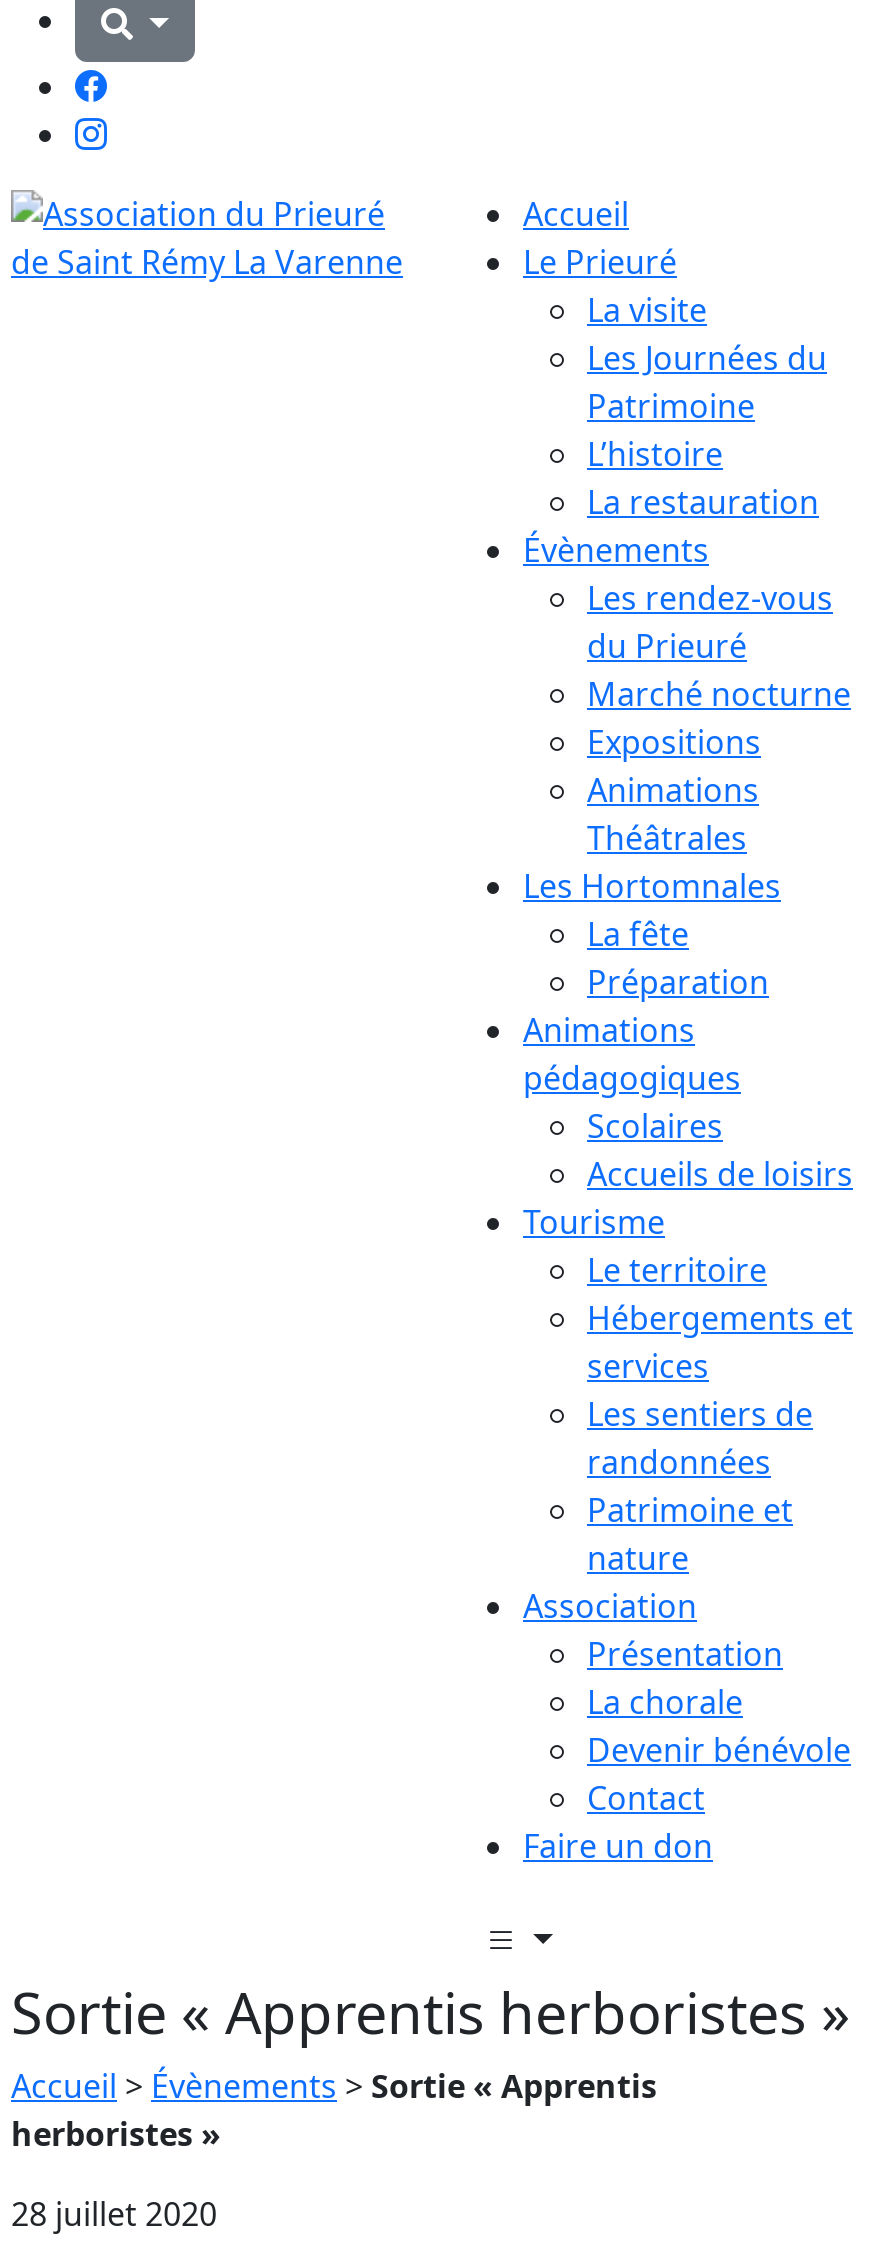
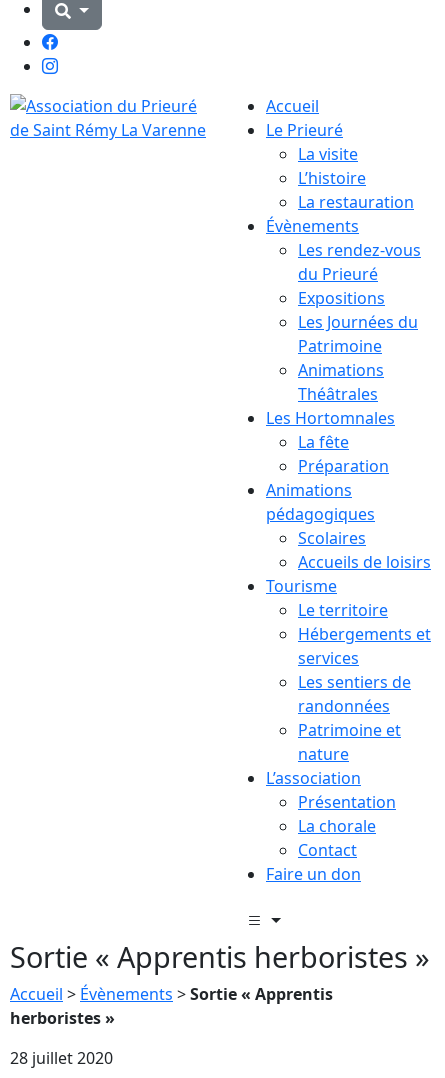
moved [587,335,827,427] -> [298,311,418,357]: Les Journées du | Patrimoine
[587,671,851,715] Marché nocturne -> none
moved [587,719,761,763] -> [298,287,385,309]: Expositions
[523,1583,697,1627] Association -> [266,767,361,789] L’association
[587,1727,851,1771] Devenir bénévole -> none

